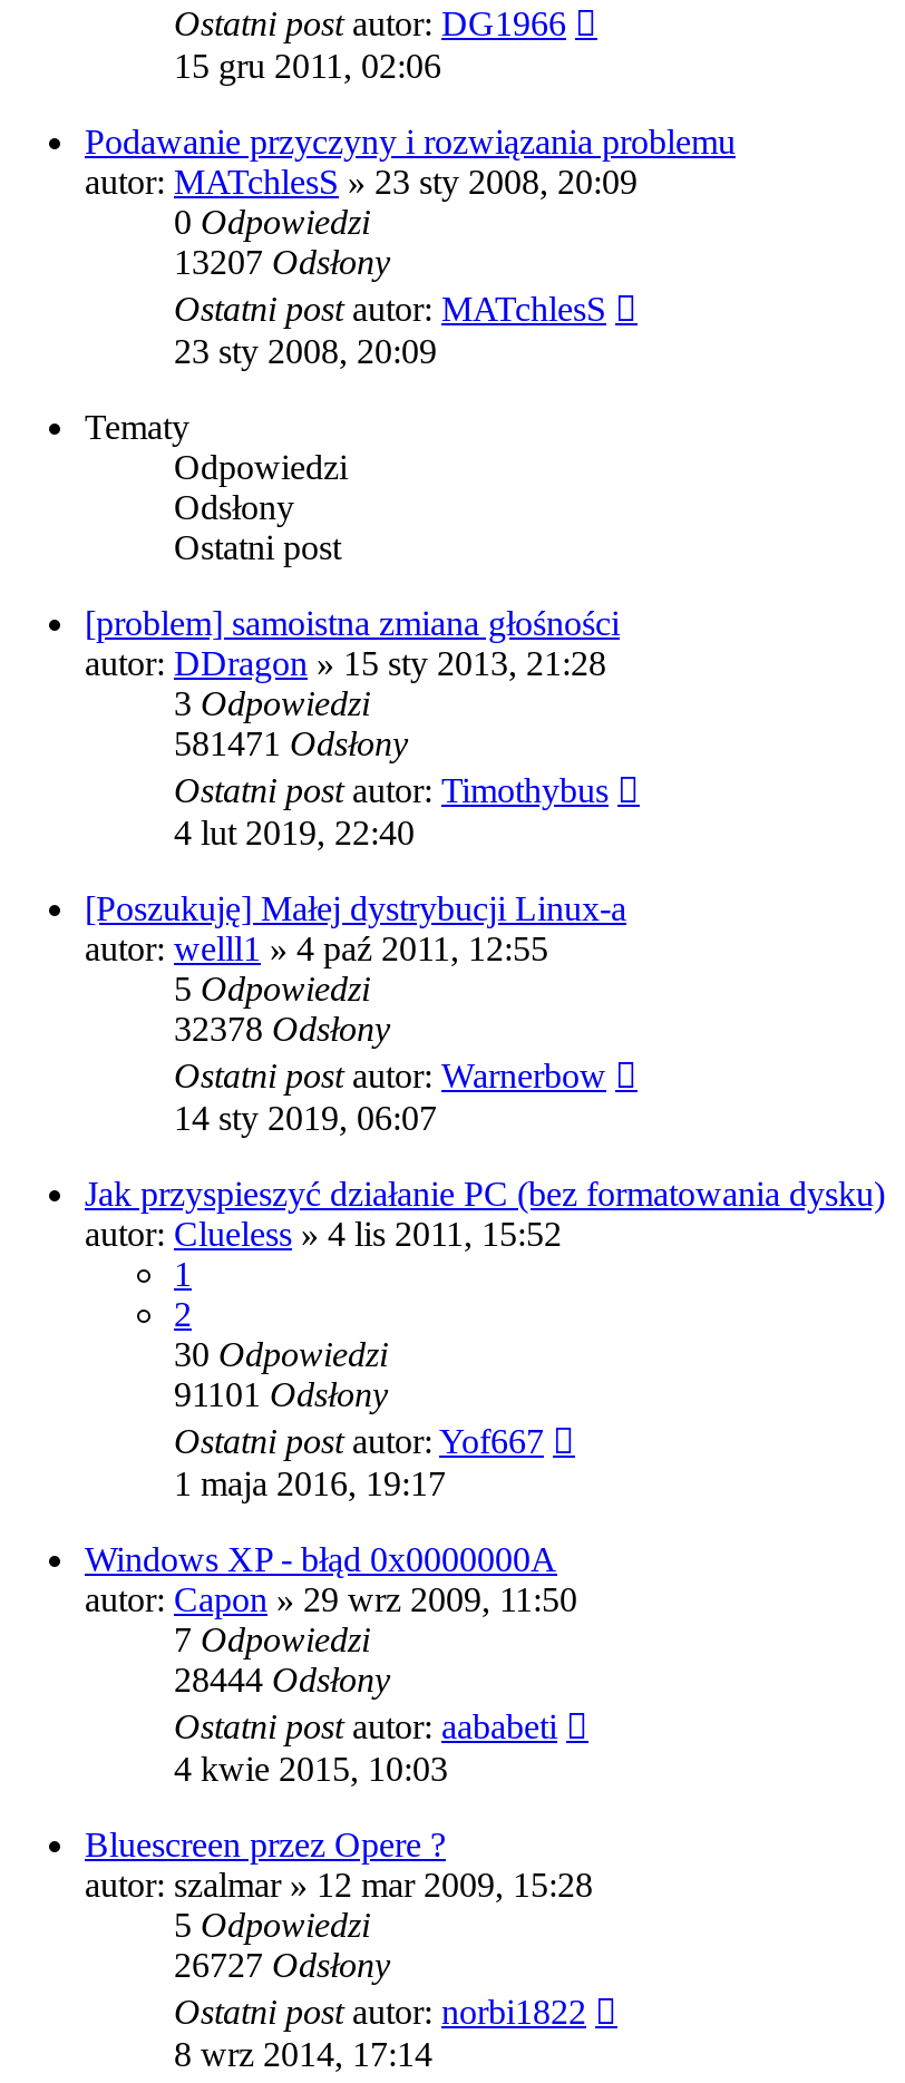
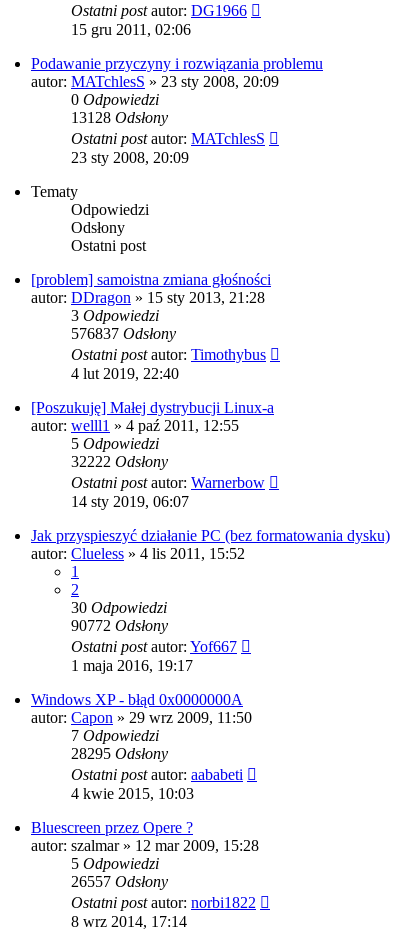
[174,243,390,281] 13207 Odsłony -> [71,109,168,126] 13128 Odsłony
[174,724,408,762] 581471 Odsłony -> [71,325,176,342] 576837 Odsłony
[174,1010,390,1048] 32378 Odsłony -> [71,453,168,470] 32222 Odsłony
[174,1375,388,1413] 91101 Odsłony -> [71,617,168,634] 90772 Odsłony
[174,1661,390,1698] 28444 Odsłony -> [71,745,168,762] 28295 Odsłony
[174,1946,390,1984] 26727 Odsłony -> [71,873,168,890] 26557 Odsłony

